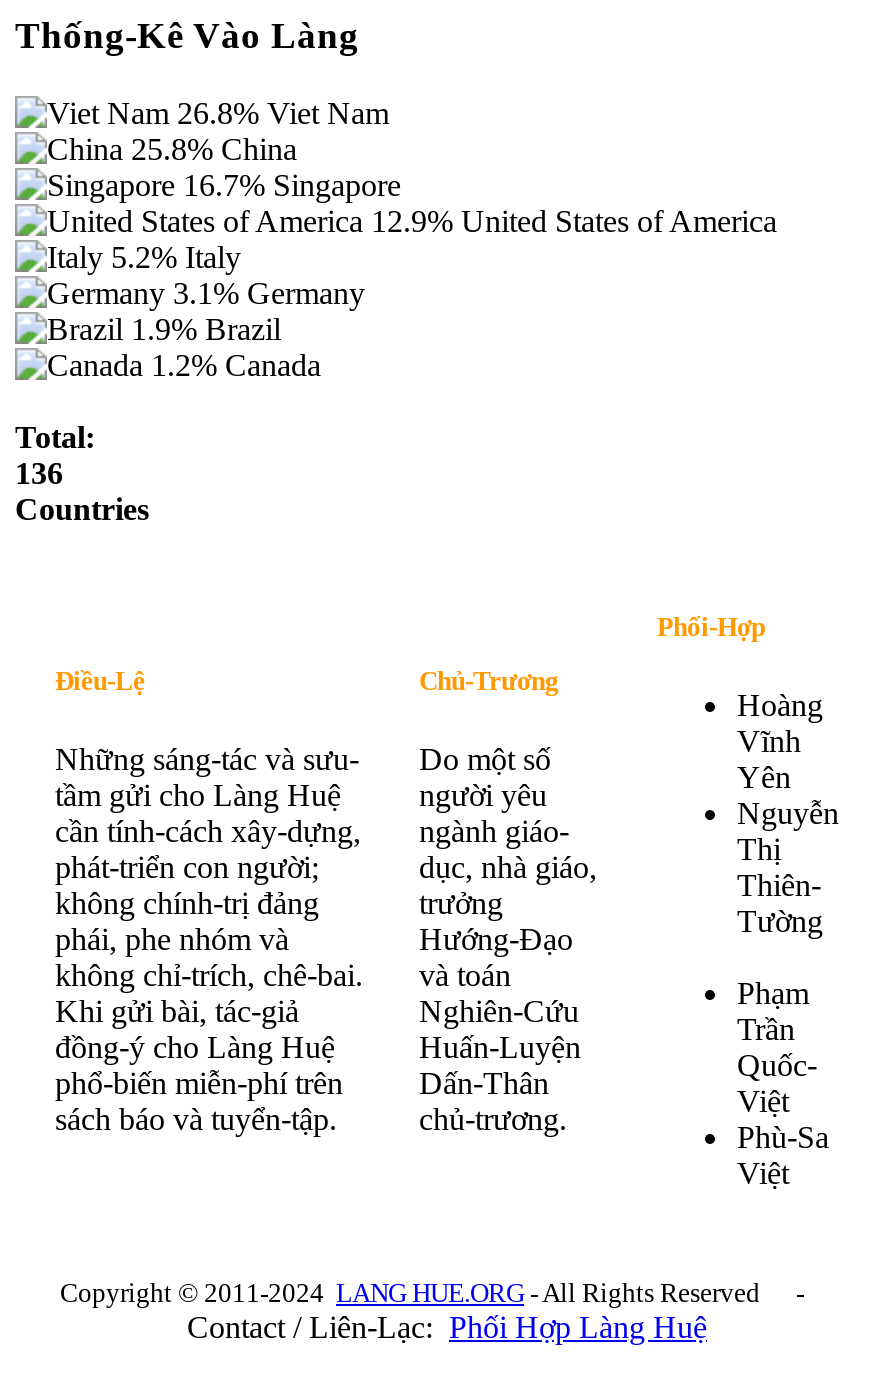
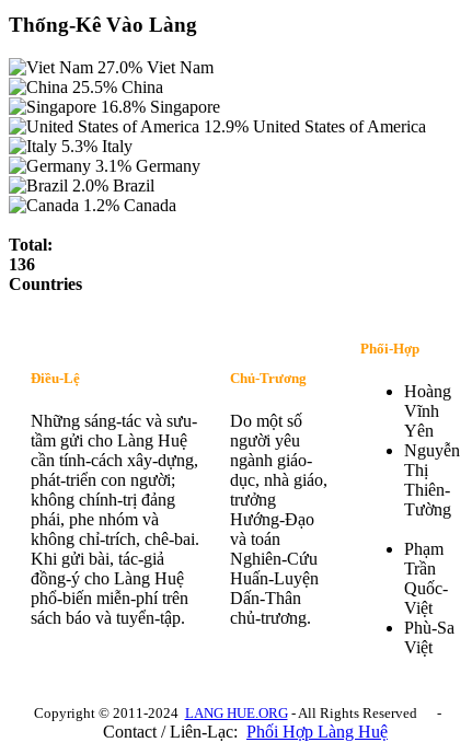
[177,95,389,129] 26.8% Viet Nam -> [97,58,214,76] 27.0% Viet Nam
[131,131,297,165] 25.8% China -> [72,77,163,96] 25.5% China
[183,167,401,201] 16.7% Singapore -> [101,97,220,116] 16.8% Singapore
[111,239,241,273] 5.2% Italy -> [61,136,133,155] 5.3% Italy
[131,311,281,345] 1.9% Brazil -> [72,176,154,194] 2.0% Brazil

